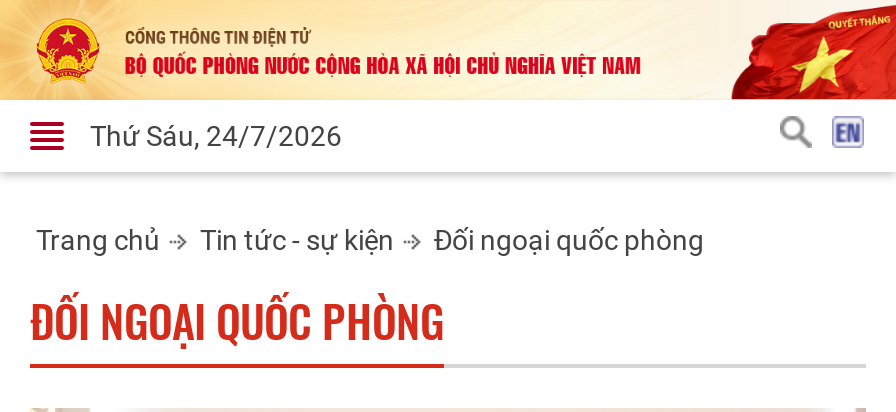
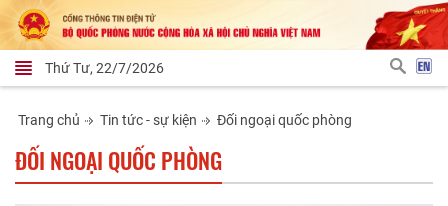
[90,119,342,151] Thứ Sáu, 24/7/2026 -> [45,59,164,75] Thứ Tư, 22/7/2026

